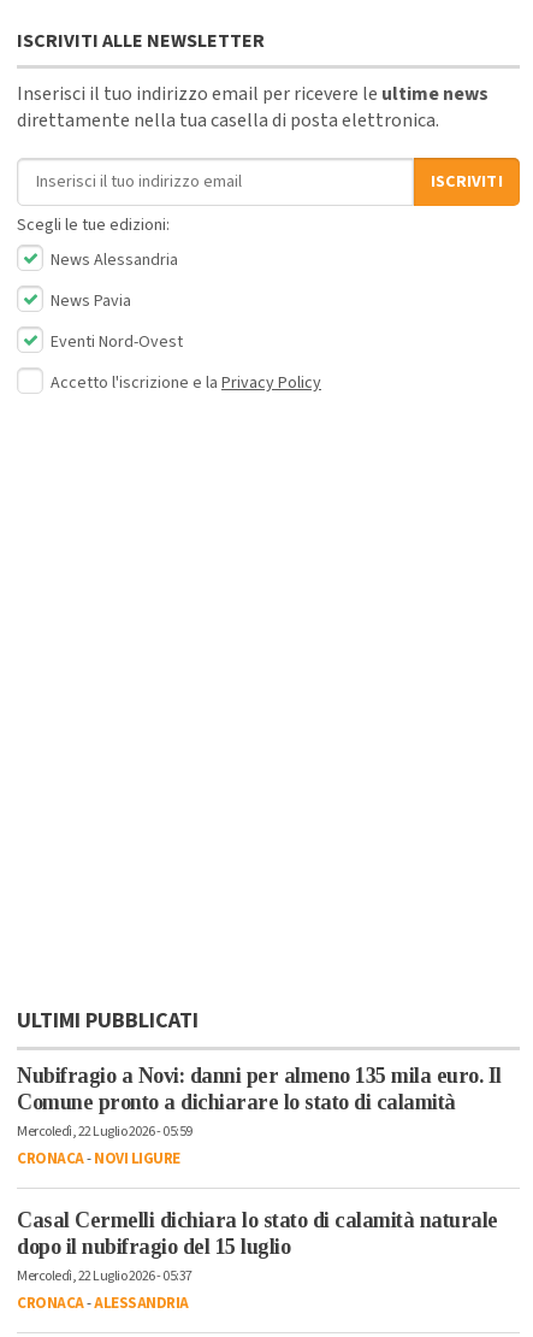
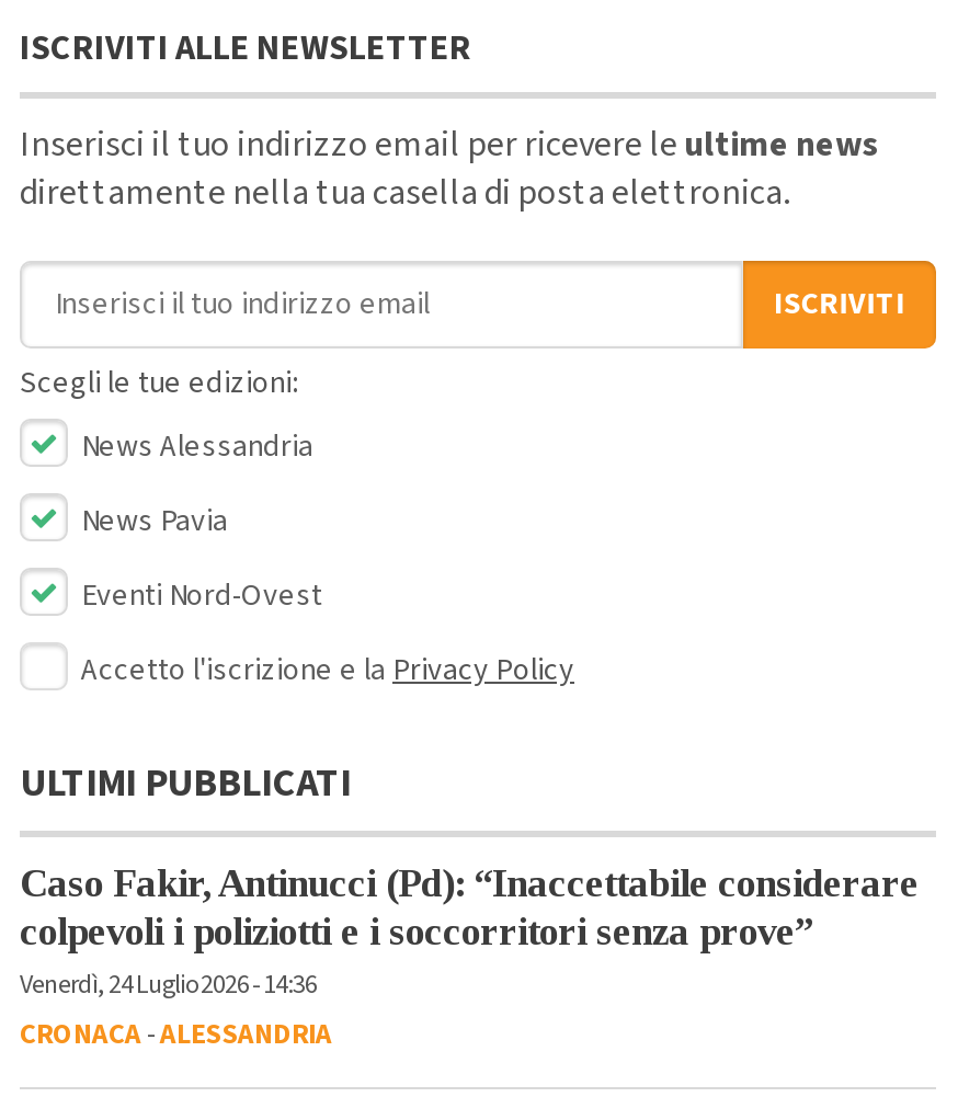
[17,1063,501,1286] Nubifragio a Novi: danni per almeno 135 mila euro. Il | Comune pronto a dichiarare lo stato di calamità | Mercoledì, 22 Luglio 2026 - 05:59 | CRONACA-NOVI LIGURE | Casal Cermelli dichiara lo stato di calamità naturale | dopo il nubifragio del 15 luglio | Mercoledì, 22 Luglio 2026 - 05:37 -> [20,860,919,1003] Caso Fakir, Antinucci (Pd): “Inaccettabile considerare | colpevoli i poliziotti e i soccorritori senza prove” | Venerdì, 24 Luglio 2026 - 14:36

